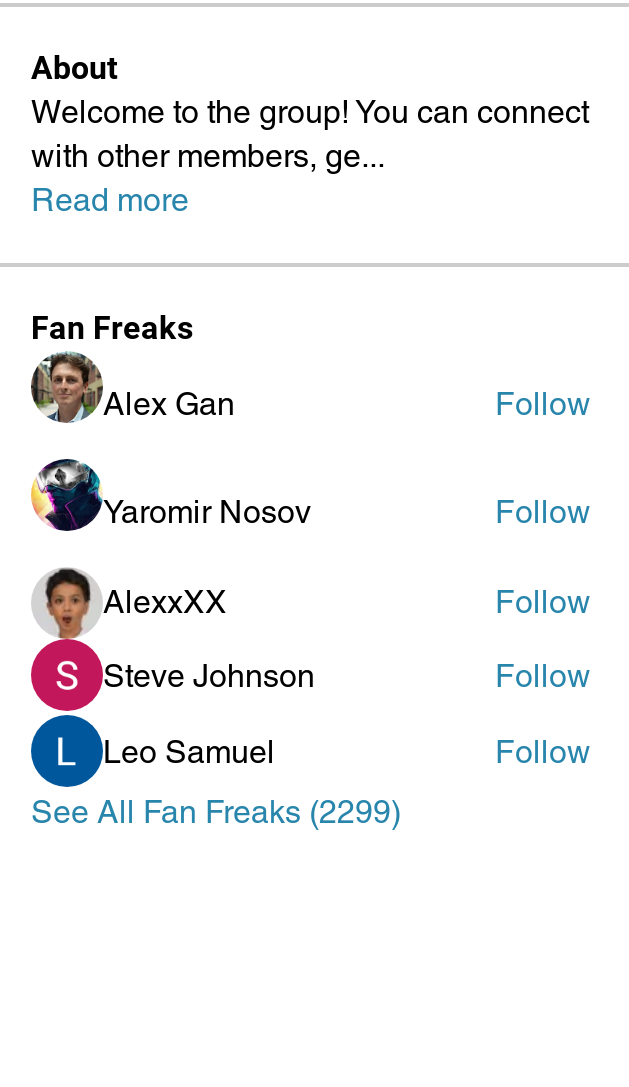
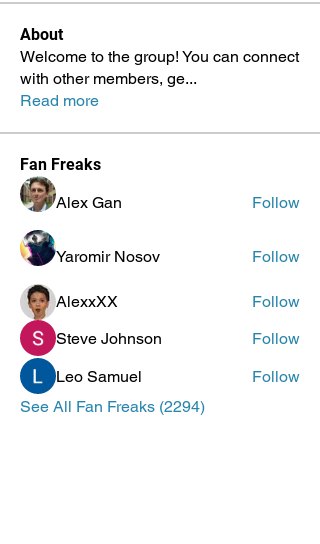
[31,794,401,832] See All Fan Freaks (2299) -> [20,397,205,416] See All Fan Freaks (2294)

